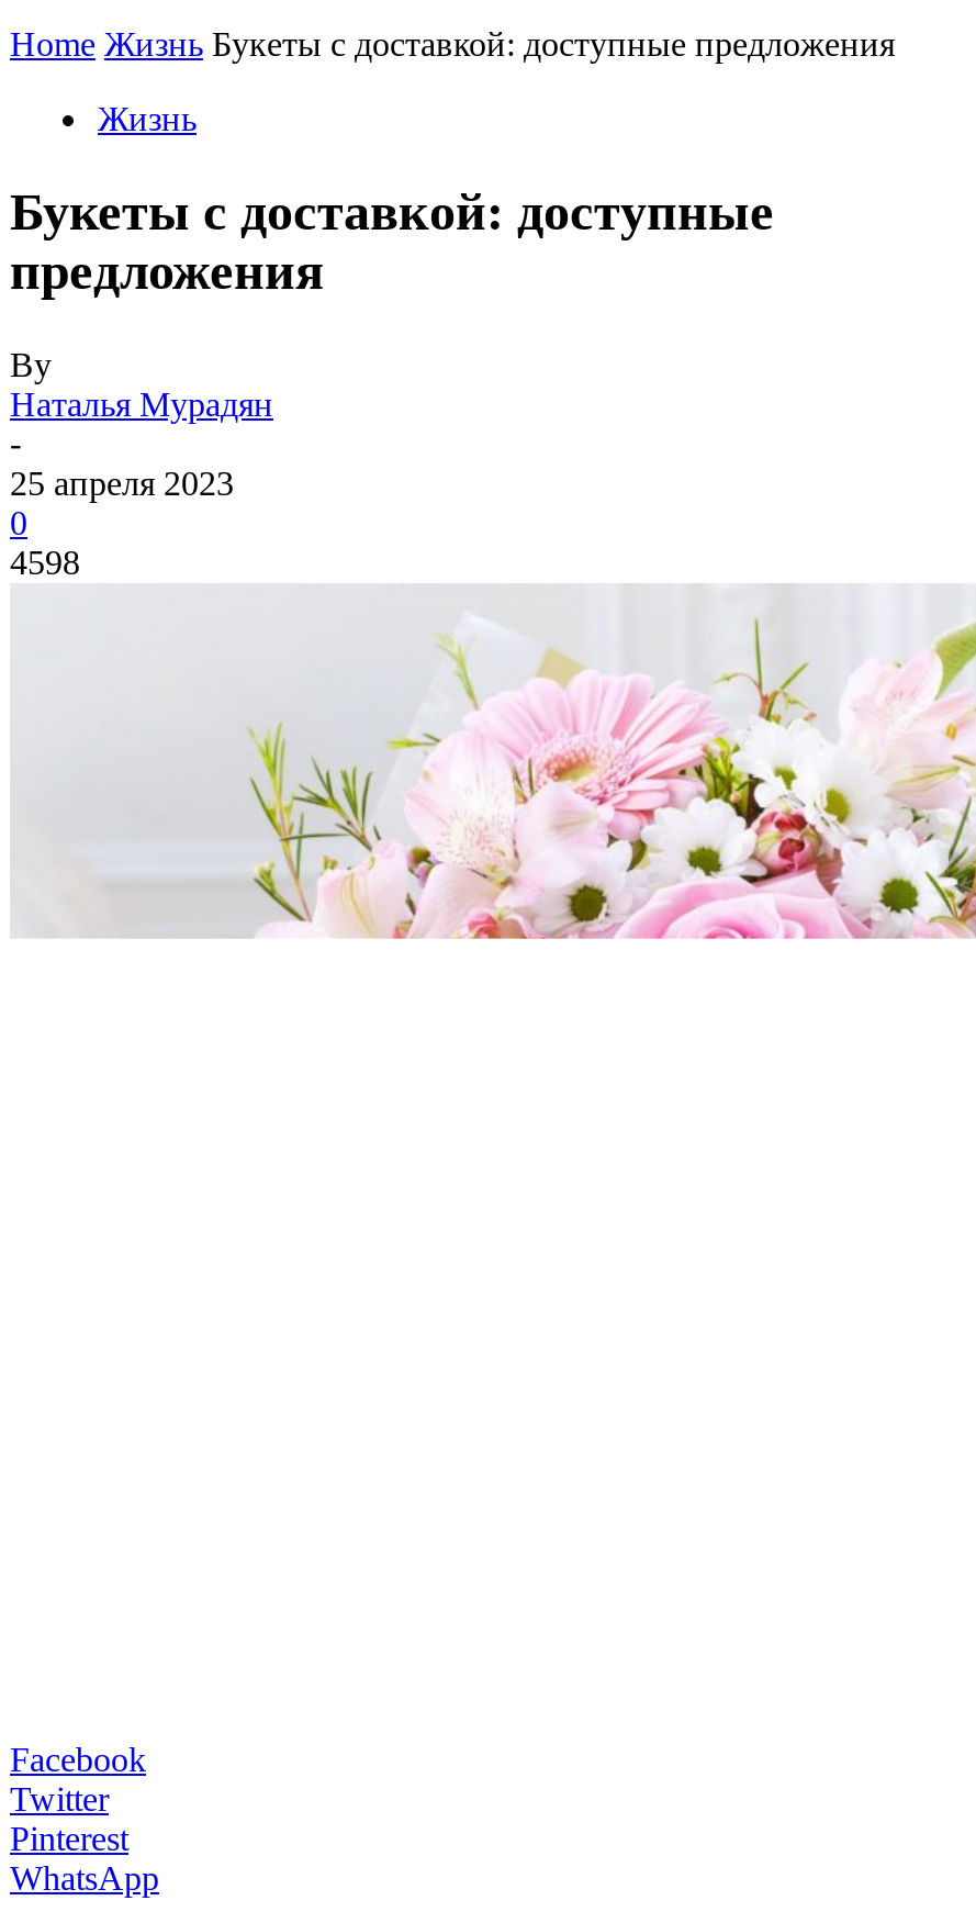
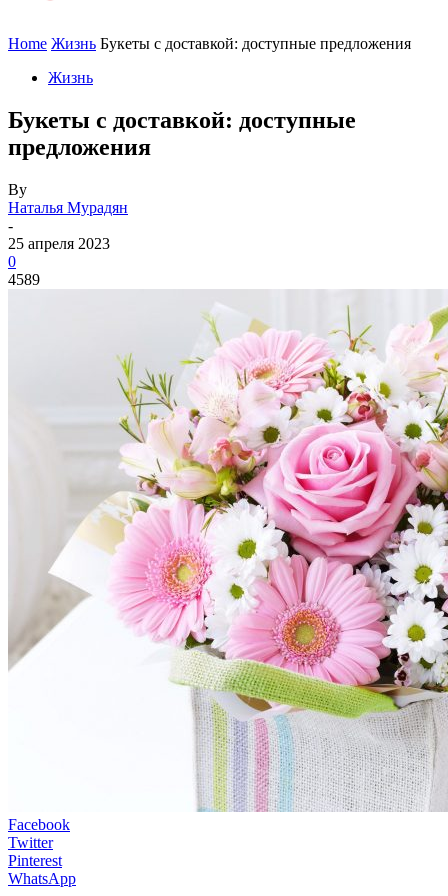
none -> [7,450,445,813] [image]
[10,543,80,581] 4598 -> [8,271,40,288] 4589

